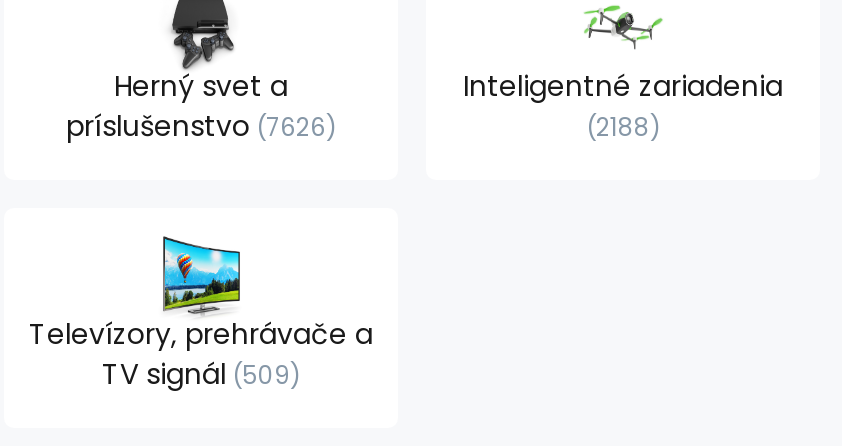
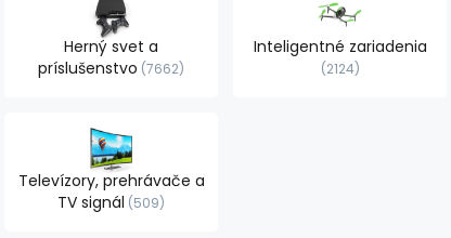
[66,106,326,146] príslušenstvo 7626 -> [38,57,179,79] príslušenstvo 7662
[596,110,650,144] 2188 -> [326,59,354,78] 2124

